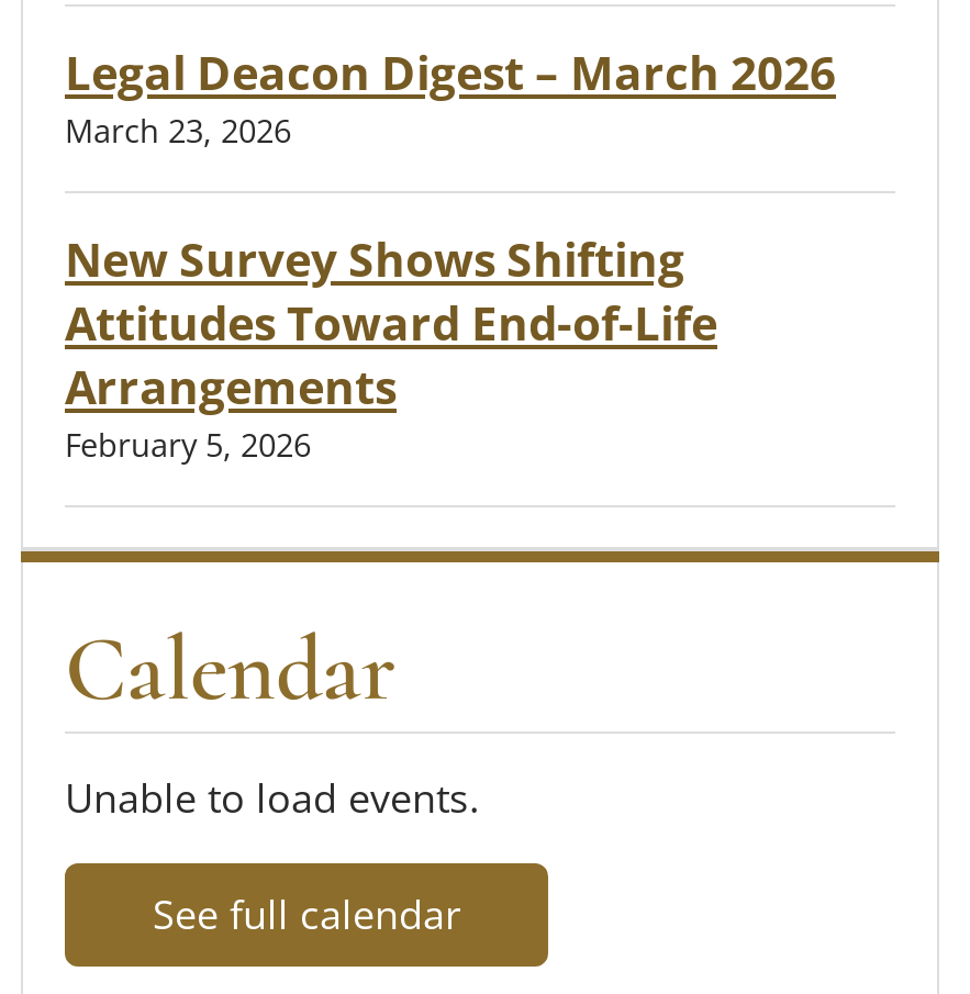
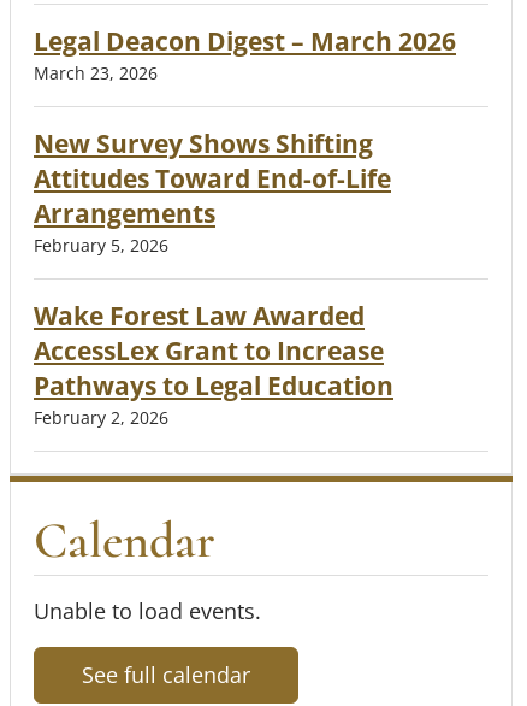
none -> [34,298,393,429] Wake Forest Law Awarded | AccessLex Grant to Increase | Pathways to Legal Education | February 2, 2026

